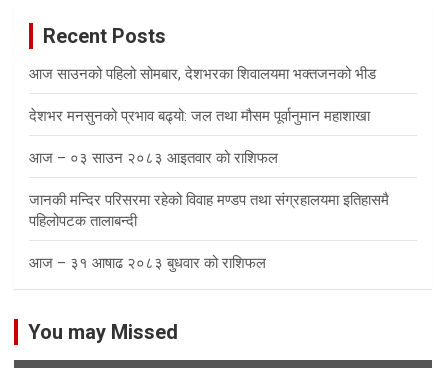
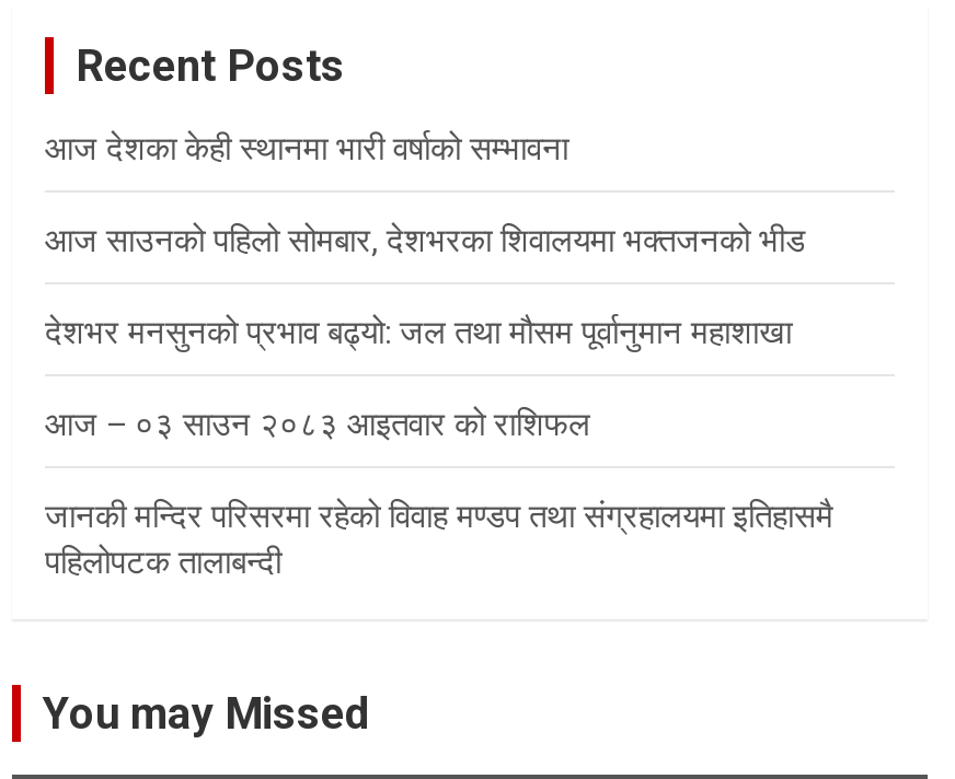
none -> [45,129,568,168] आज देशका केही स्थानमा भारी वर्षाको सम्भावना
moved [29,65,389,230] -> [45,221,833,582]: आज साउनको पहिलो सोमबार, देशभरका शिवालयमा भक्तजनको भीड | देशभर मनसुनको प्रभाव बढ्यो: जल तथा मौसम पूर्वानुमान महाशाखा | आज – ०३ साउन २०८३ आइतवार को राशिफल | जानकी मन्दिर परिसरमा रहेको विवाह मण्डप तथा संग्रहालयमा इतिहासमै | पहिलोपटक तालाबन्दी
[29,254,266,272] आज – ३१ आषाढ २०८३ बुधवार को राशिफल -> none

